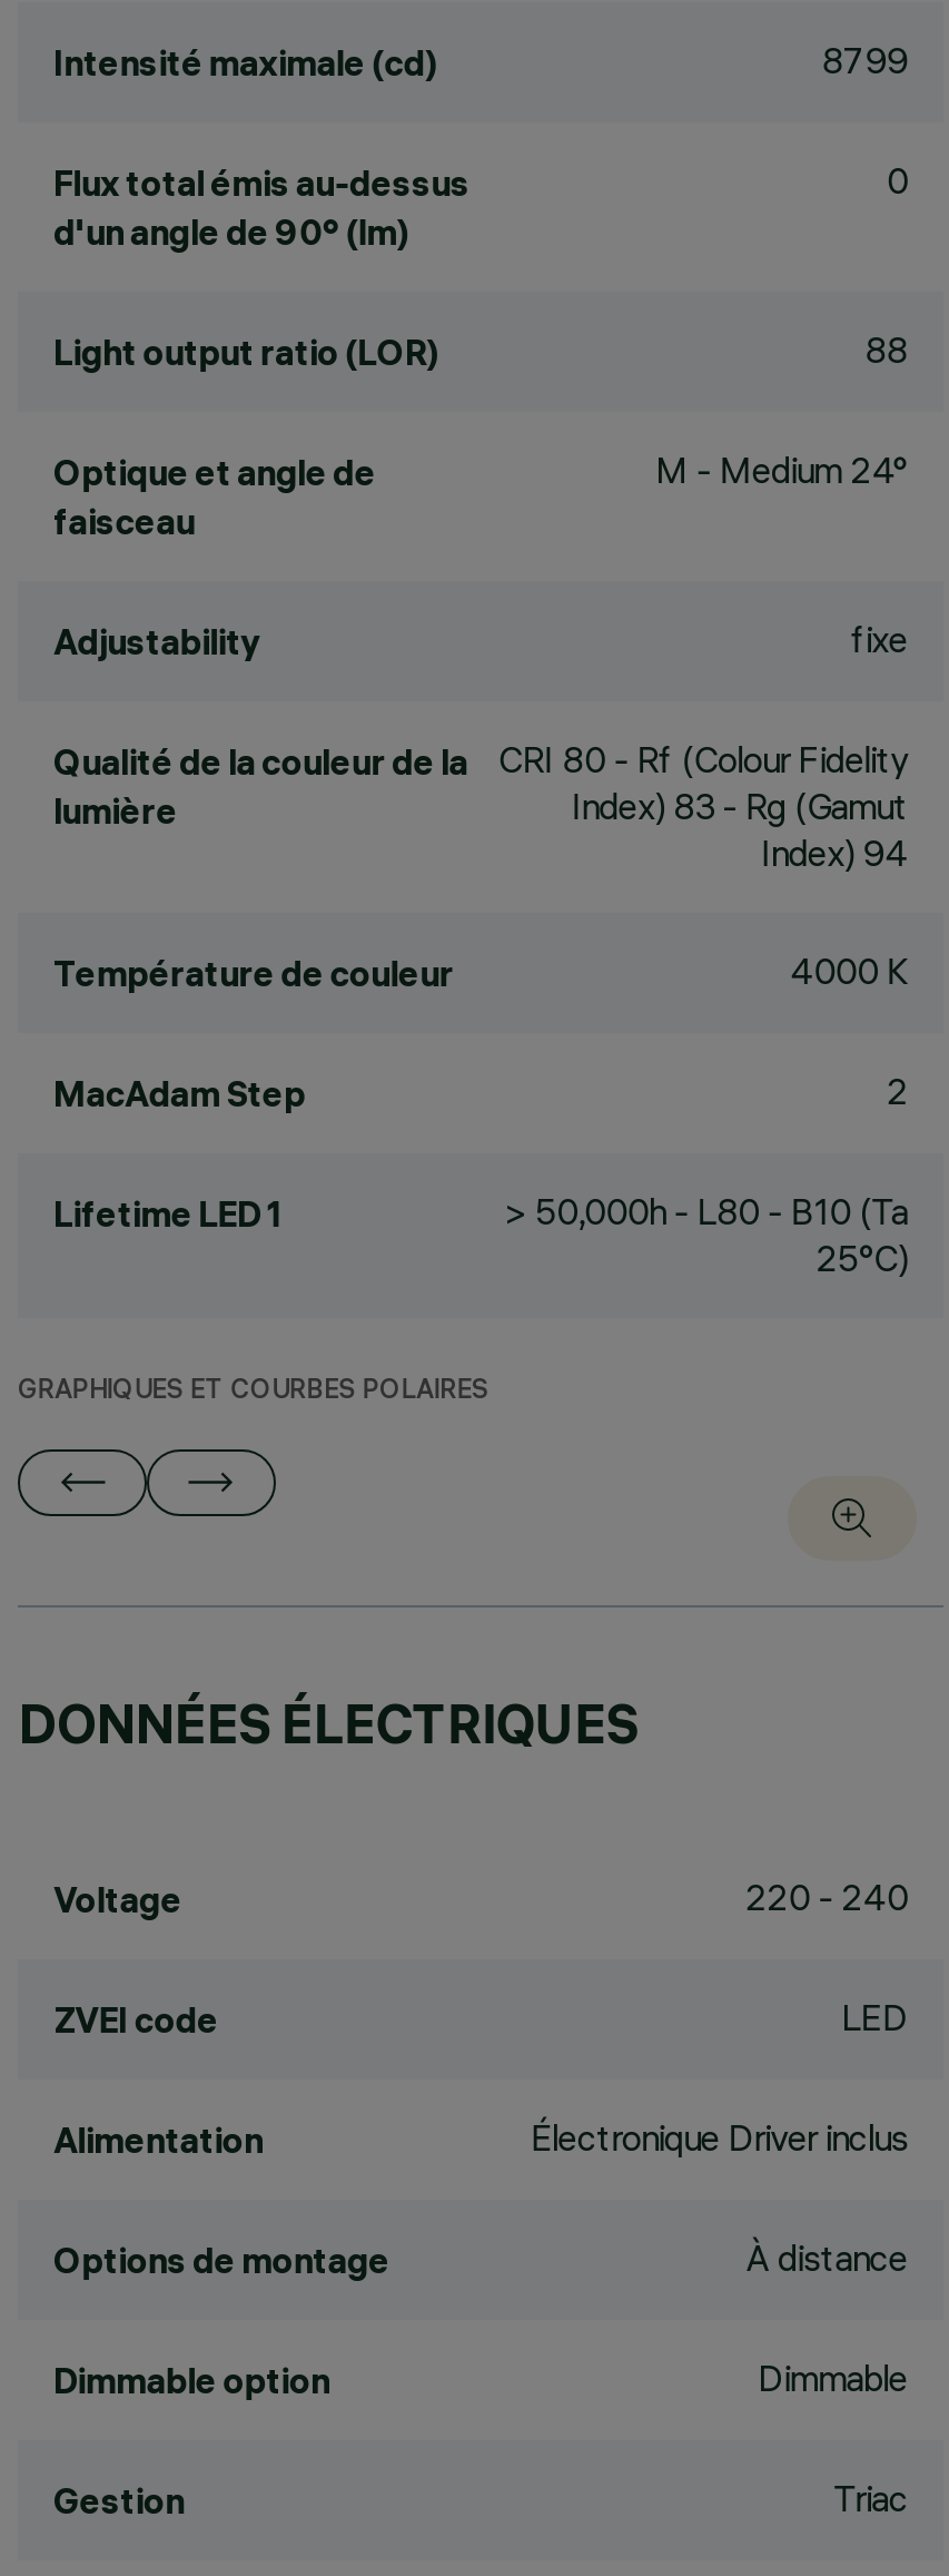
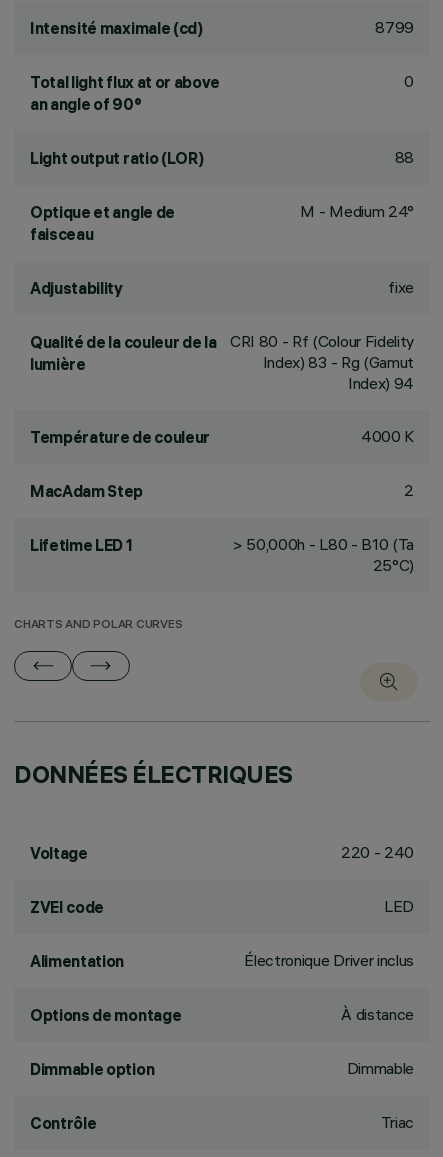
[53,160,469,254] Flux total émis au-dessus | d'un angle de 90° (lm) -> [30,72,220,114] Total light flux at or above | an angle of 90°
[18,1378,489,1407] GRAPHIQUES ET COURBES POLAIRES -> [14,619,182,632] CHARTS AND POLAR CURVES
[53,2478,184,2523] Gestion -> [30,1113,96,1133] Contrôle

